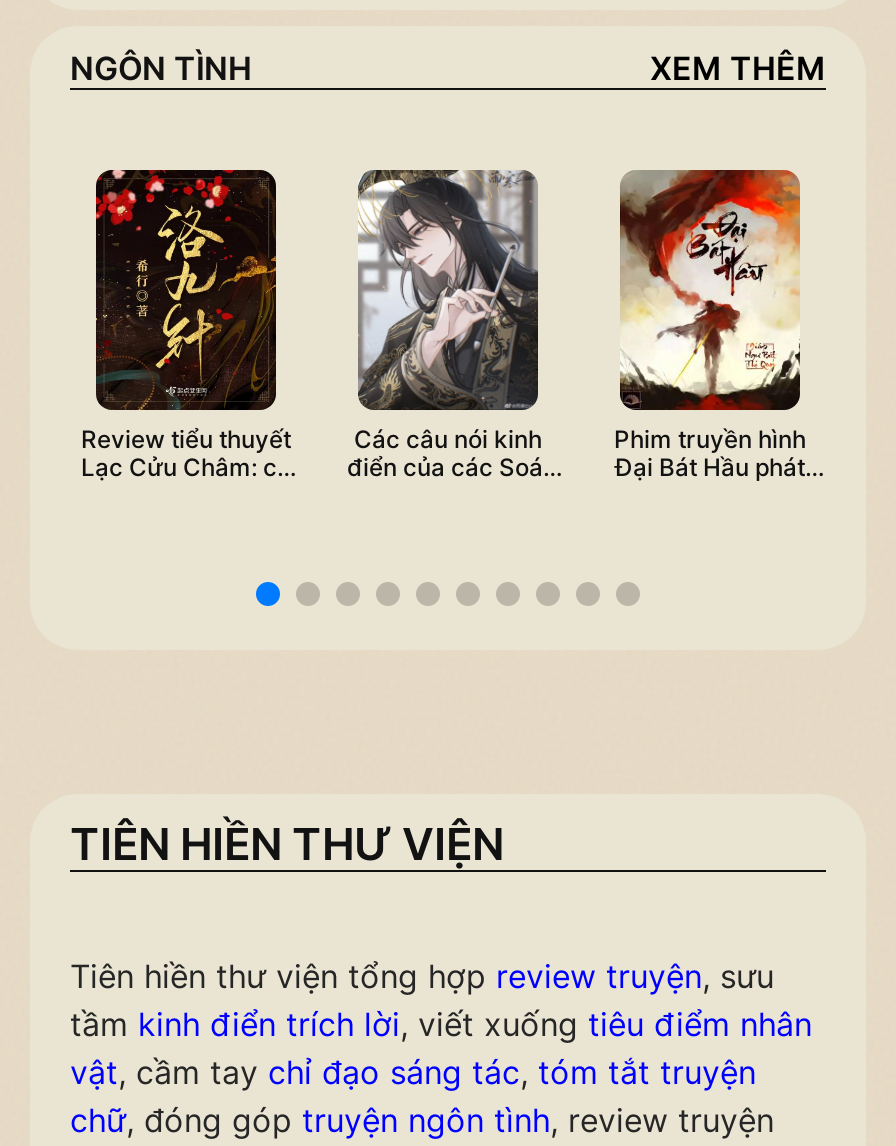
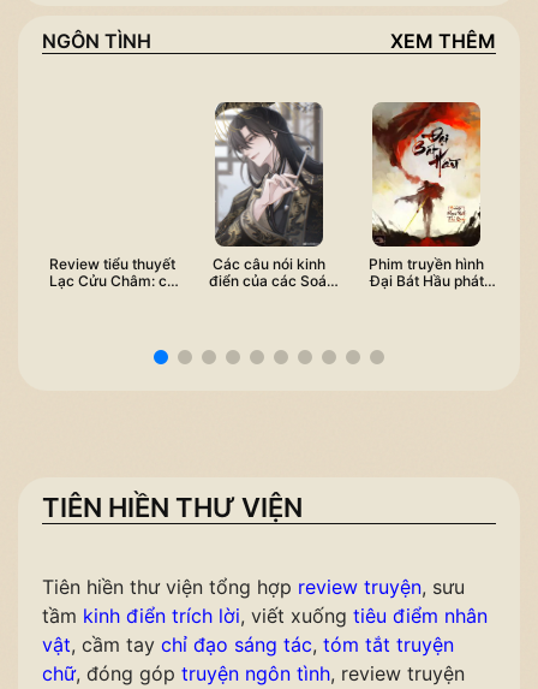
[94,168,278,412] [image] -> none

